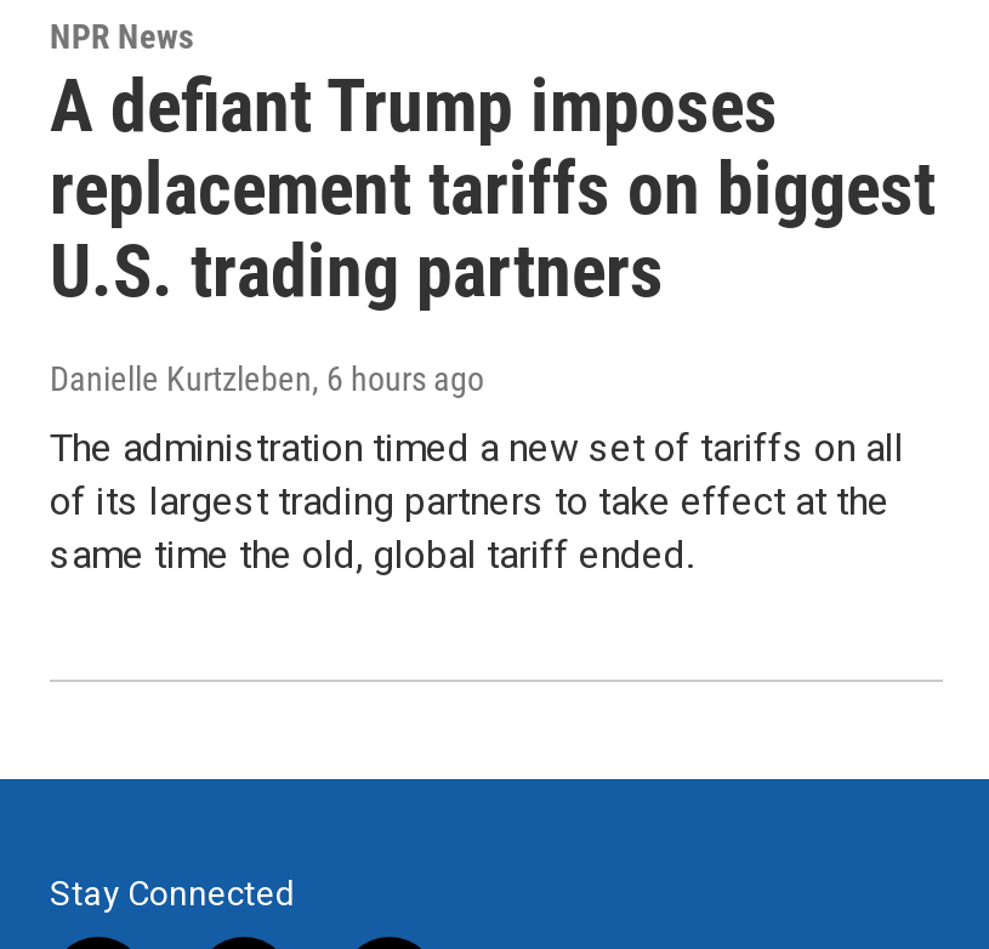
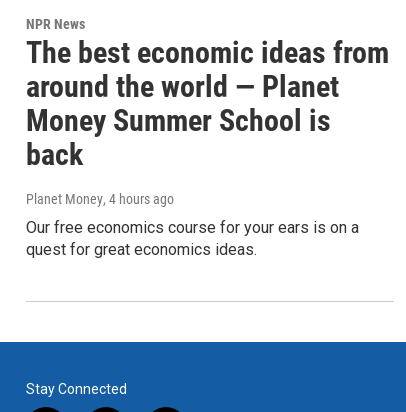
[50,64,936,314] A defiant Trump imposes | replacement tariffs on biggest | U.S. trading partners -> [26,35,389,172] The best economic ideas from | around the world — Planet | Money Summer School is | back
[50,360,484,399] Danielle Kurtzleben, 6 hours ago -> [26,191,174,207] Planet Money, 4 hours ago
[50,426,904,579] The administration timed a new set of tariffs on all | of its largest trading partners to take effect at the | same time the old, global tariff ended. -> [26,218,359,259] Our free economics course for your ears is on a | quest for great economics ideas.

